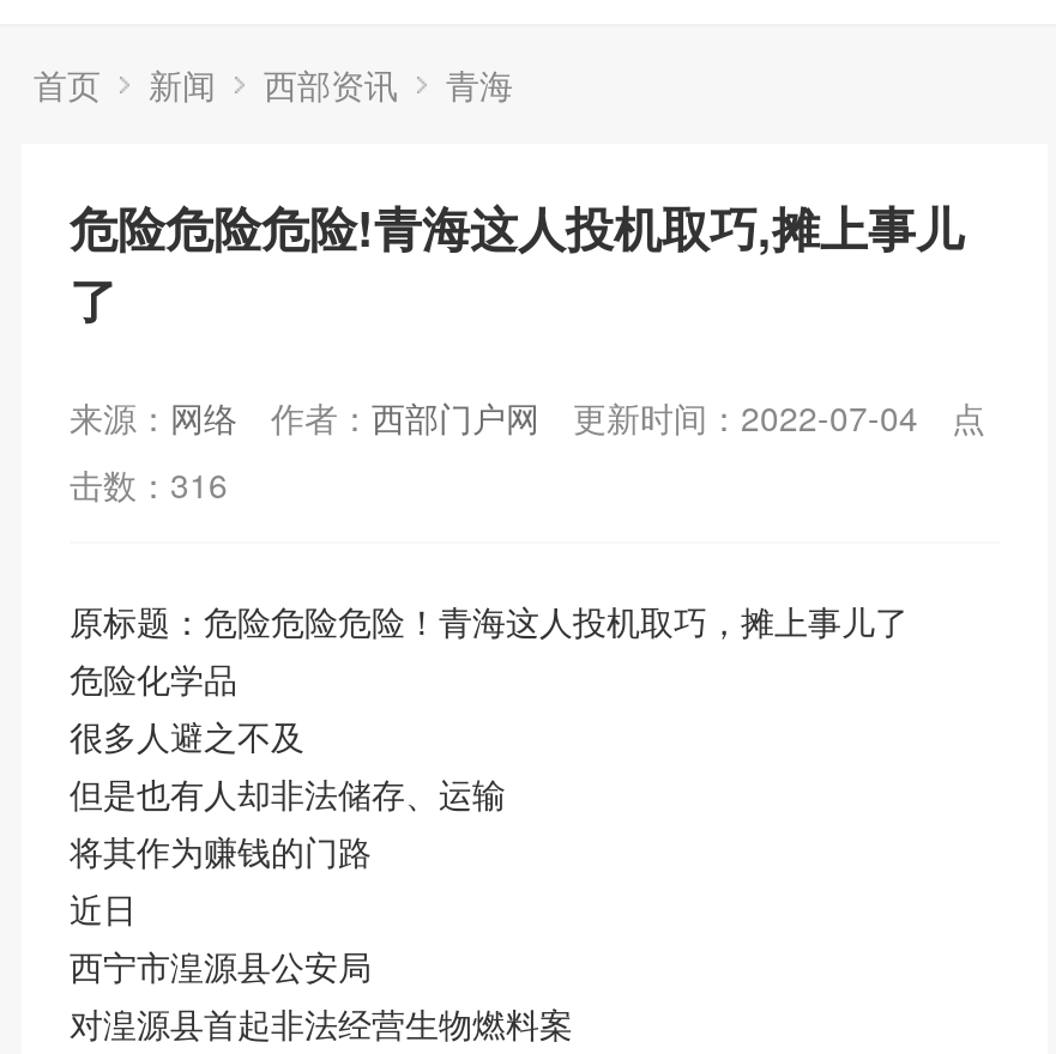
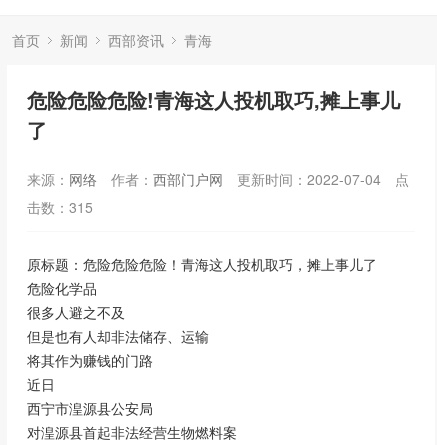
[70,460,228,508] 击数：316 -> [27,197,93,217] 击数：315

